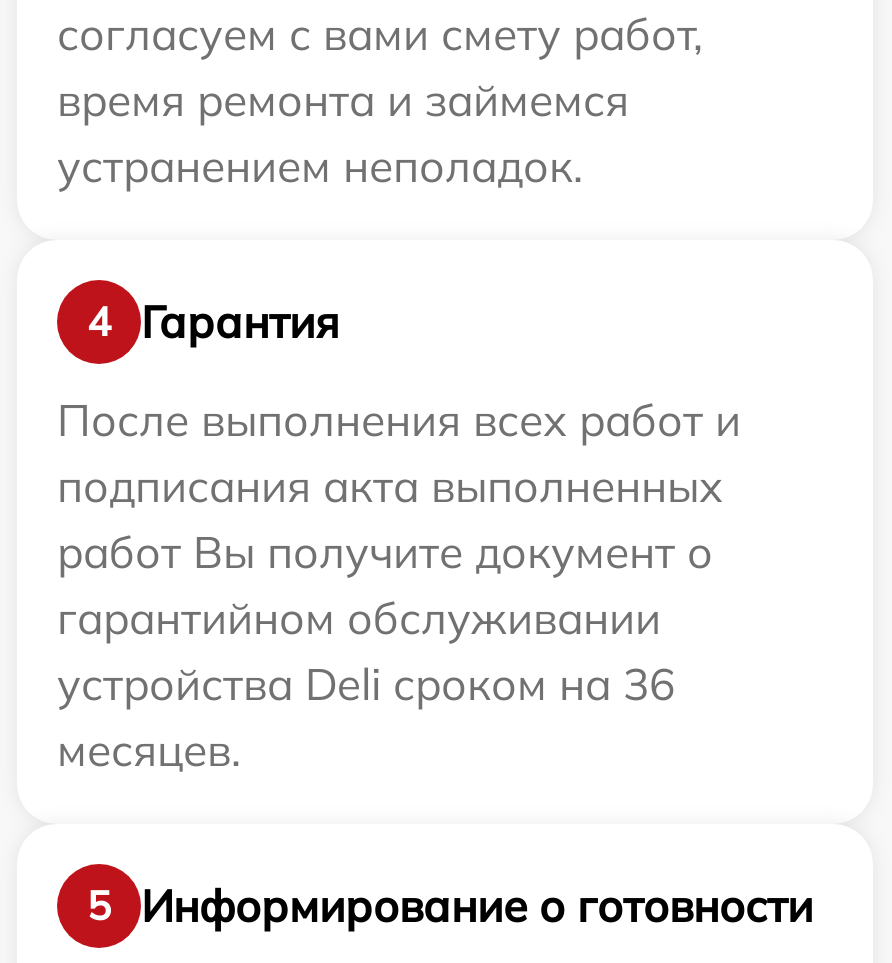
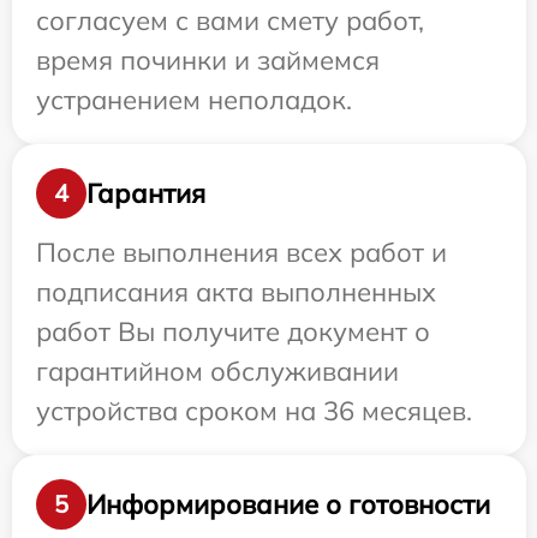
[57,72,629,128] время ремонта и займемся -> [36,43,380,77] время починки и займемся
[57,656,675,778] устройства Deli сроком на 36 | месяцев. -> [36,394,472,428] устройства сроком на 36 месяцев.

